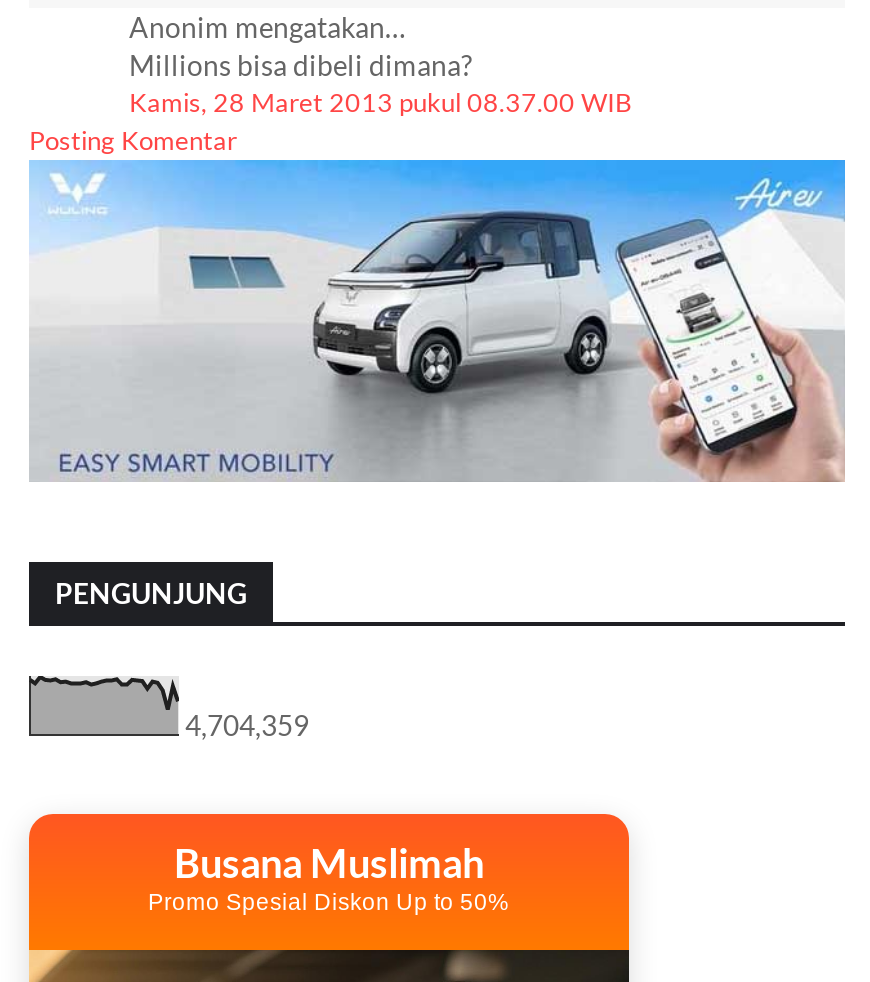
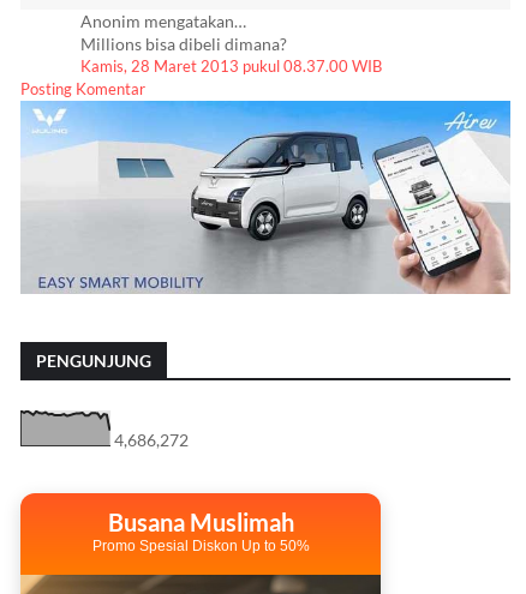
[185,709,309,743] 4,704,359 -> [114,430,189,450] 4,686,272

